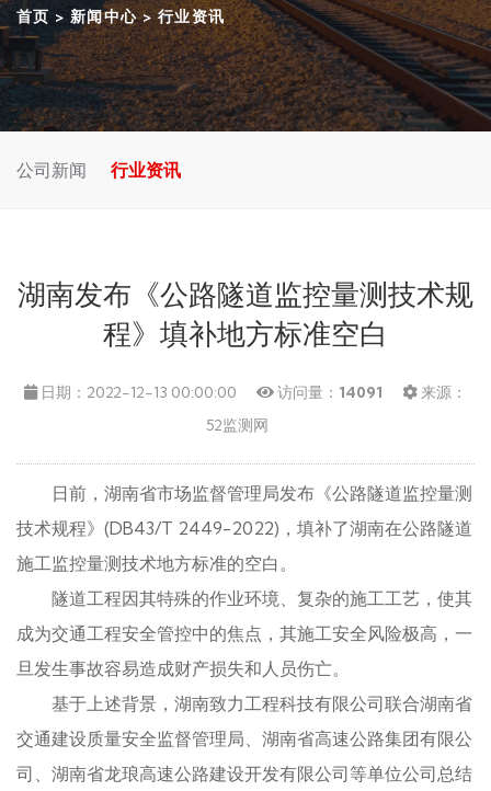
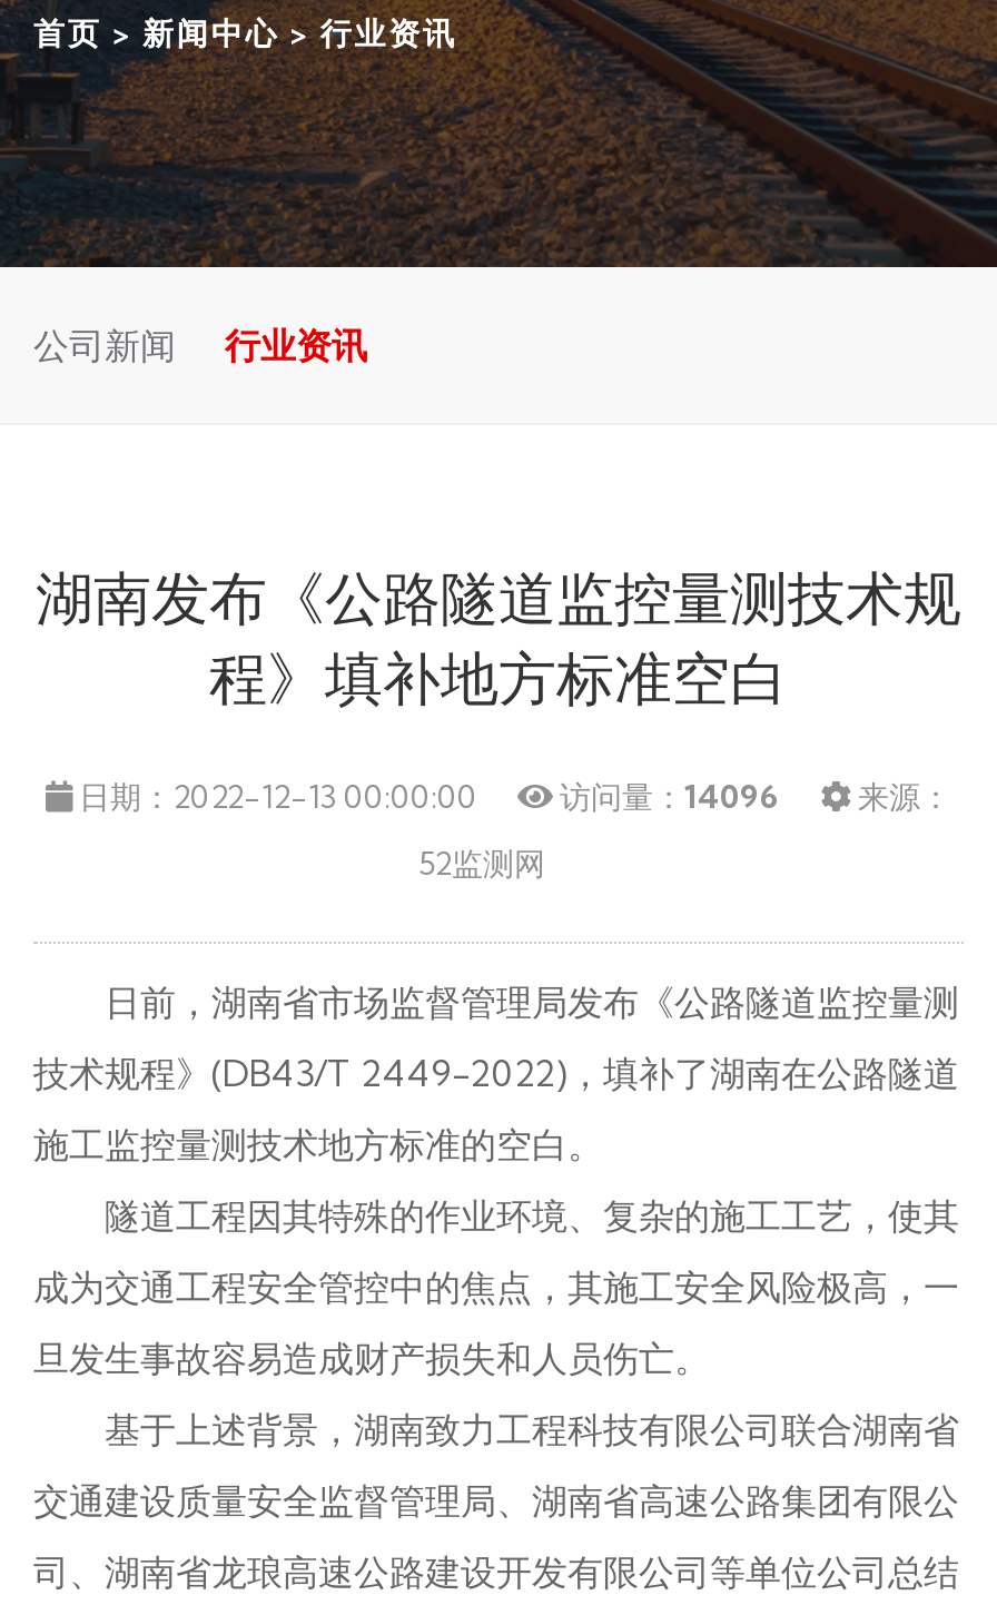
[37,382,467,402] 日期：2022-12-13 00:00:00 访问量：14091 来源： -> [72,777,951,817] 日期：2022-12-13 00:00:00 访问量：14096 来源：

